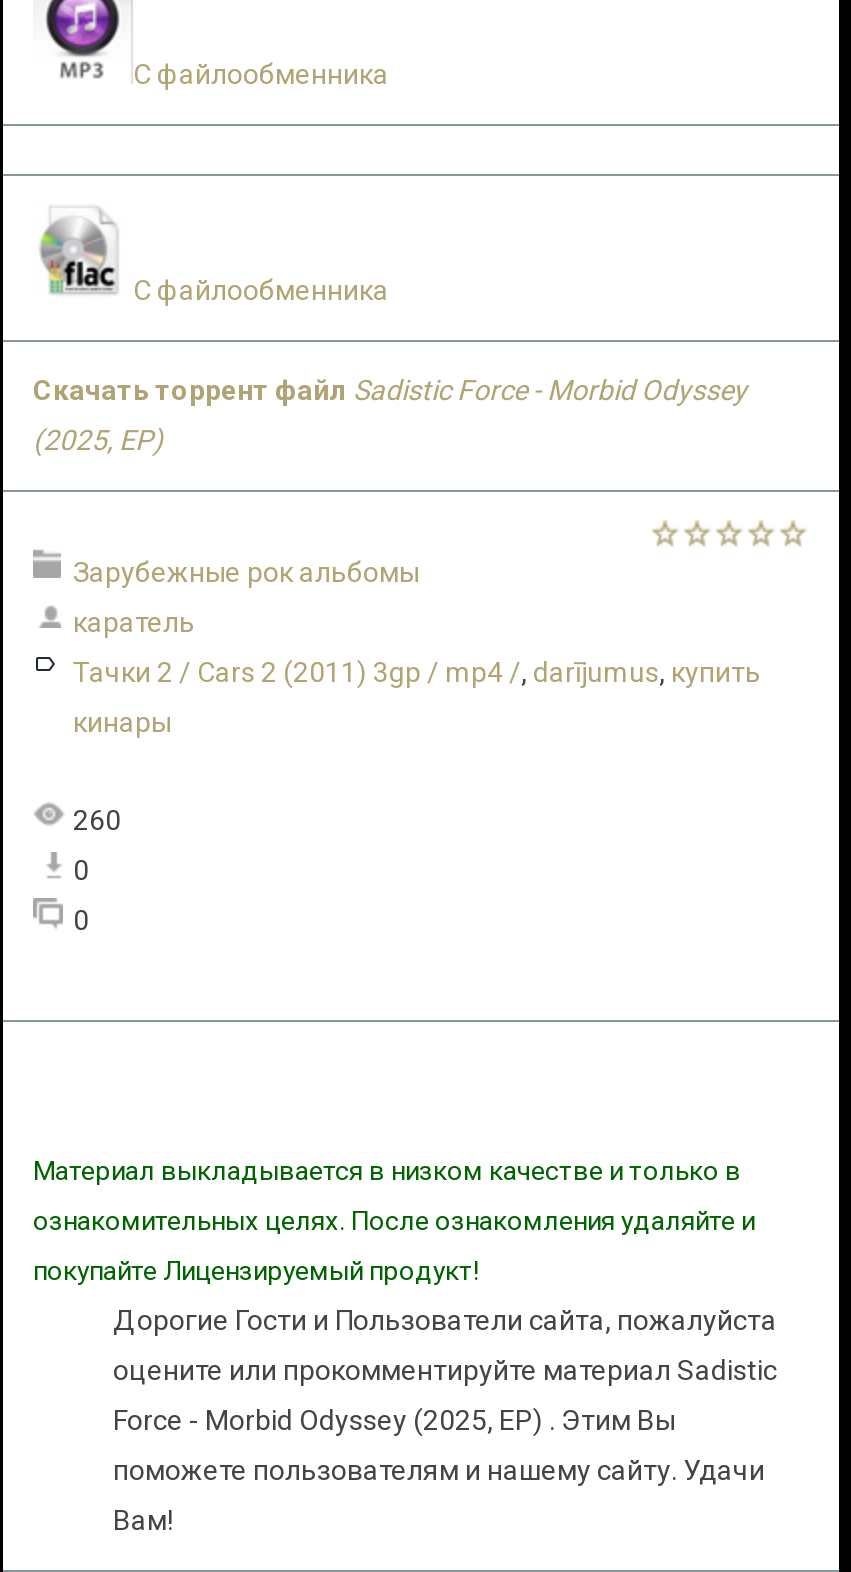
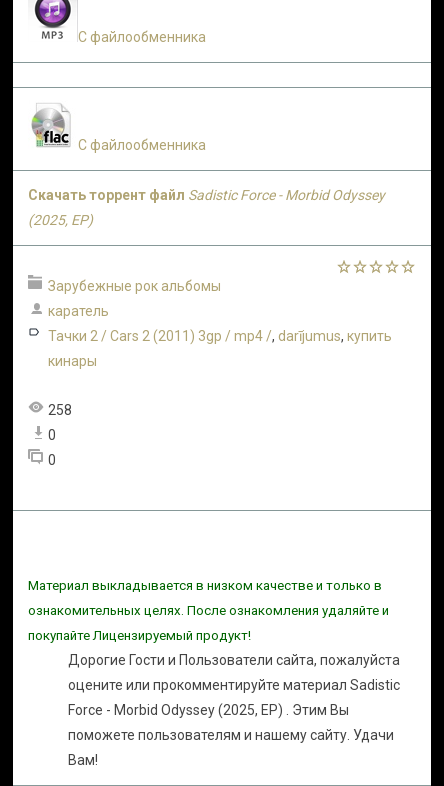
[73,804,121,836] 260 -> [48,402,72,418] 258

